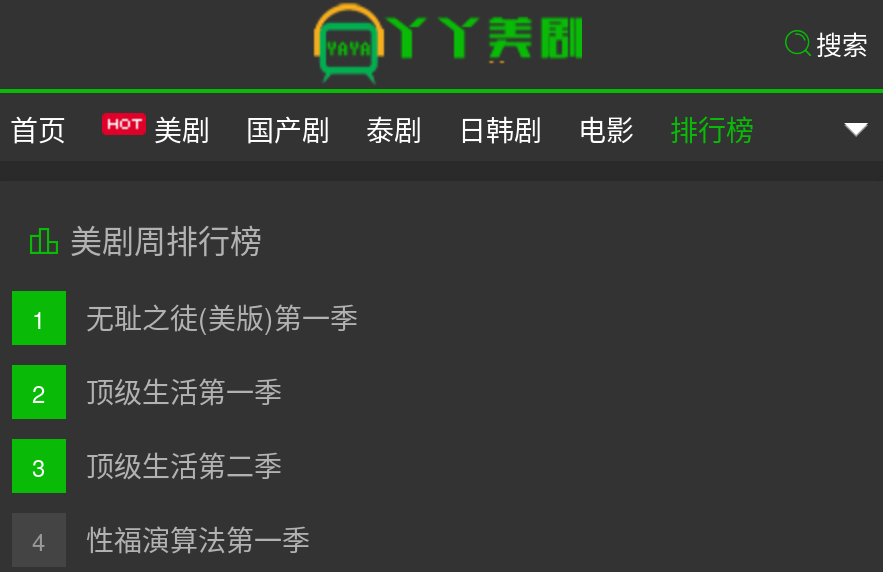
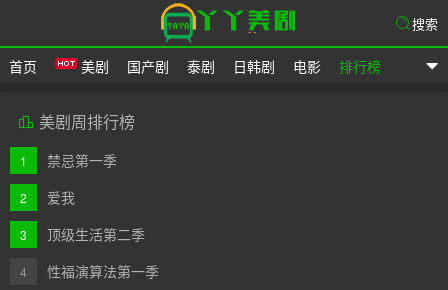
[86,297,358,337] 无耻之徒(美版)第一季 -> [47,150,117,170] 禁忌第一季
[86,371,282,411] 顶级生活第一季 -> [47,187,75,207] 爱我

